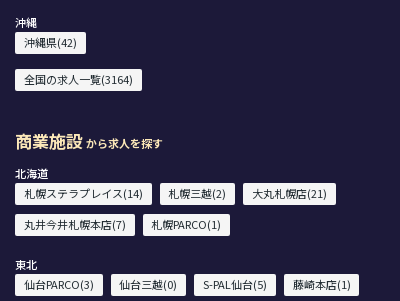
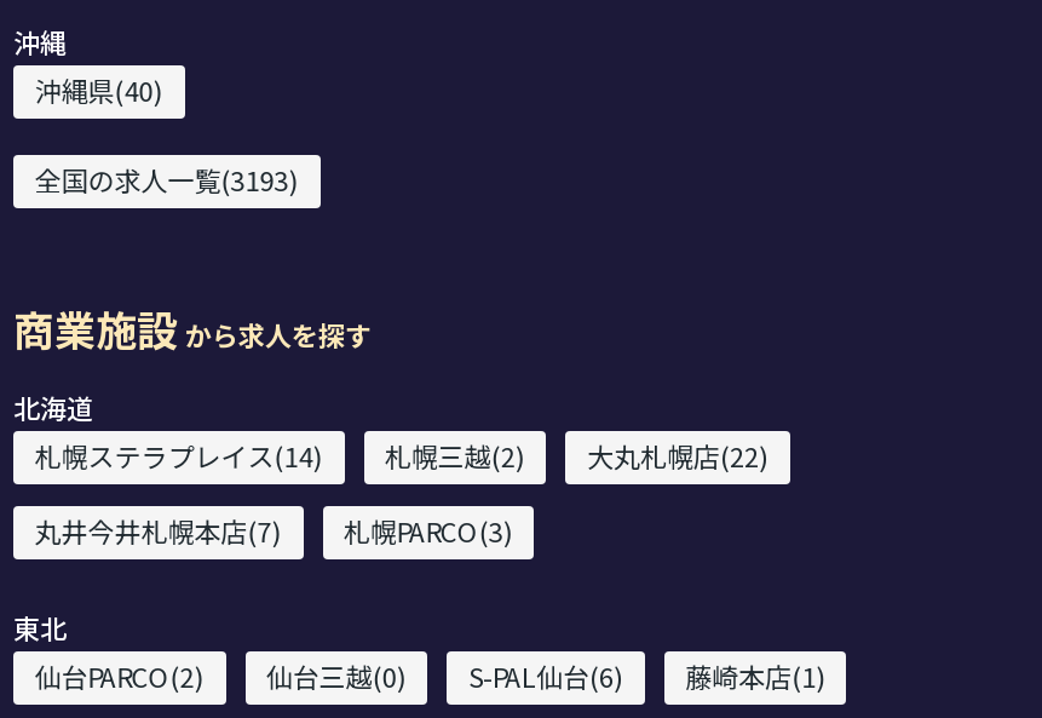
[24,34,77,50] 沖縄県(42) -> [35,69,163,108] 沖縄県(40)
[24,71,133,87] 全国の求人一覧(3164) -> [35,161,298,199] 全国の求人一覧(3193)
[24,185,327,201] 札幌ステラプレイス(14) 札幌三越(2) 大丸札幌店(21) -> [35,436,768,475] 札幌ステラプレイス(14) 札幌三越(2) 大丸札幌店(22)
[24,216,221,232] 丸井今井札幌本店(7) 札幌PARCO(1) -> [35,511,513,550] 丸井今井札幌本店(7) 札幌PARCO(3)
[24,276,94,292] 仙台PARCO(3) -> [35,656,204,694] 仙台PARCO(2)
[203,276,267,292] S-PAL仙台(5) -> [468,656,623,694] S-PAL仙台(6)

